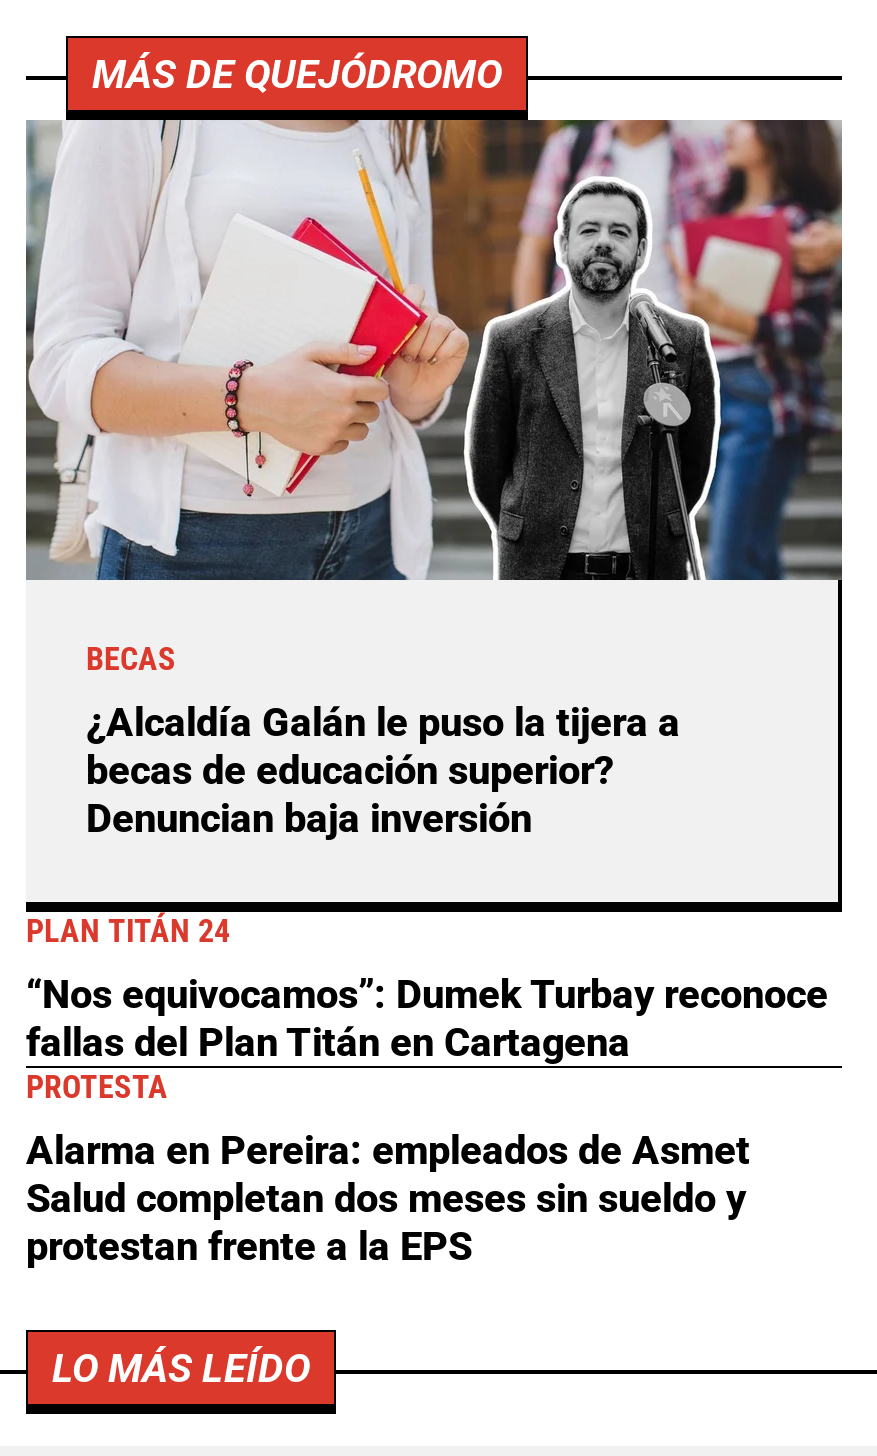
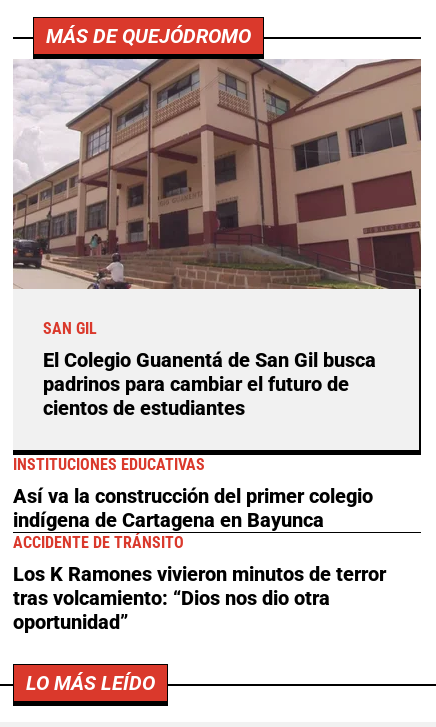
[24,118,844,842] [image] | BECAS | ¿Alcaldía Galán le puso la tijera a | becas de educación superior? | Denuncian baja inversión -> [13,58,422,420] [image] | SAN GIL | El Colegio Guanentá de San Gil busca | padrinos para cambiar el futuro de | cientos de estudiantes
[26,912,828,1270] PLAN TITÁN 24 | “Nos equivocamos”: Dumek Turbay reconoce | fallas del Plan Titán en Cartagena | PROTESTA | Alarma en Pereira: empleados de Asmet | Salud completan dos meses sin sueldo y | protestan frente a la EPS -> [13,455,386,634] INSTITUCIONES EDUCATIVAS | Así va la construcción del primer colegio | indígena de Cartagena en Bayunca | ACCIDENTE DE TRÁNSITO | Los K Ramones vivieron minutos de terror | tras volcamiento: “Dios nos dio otra | oportunidad”

